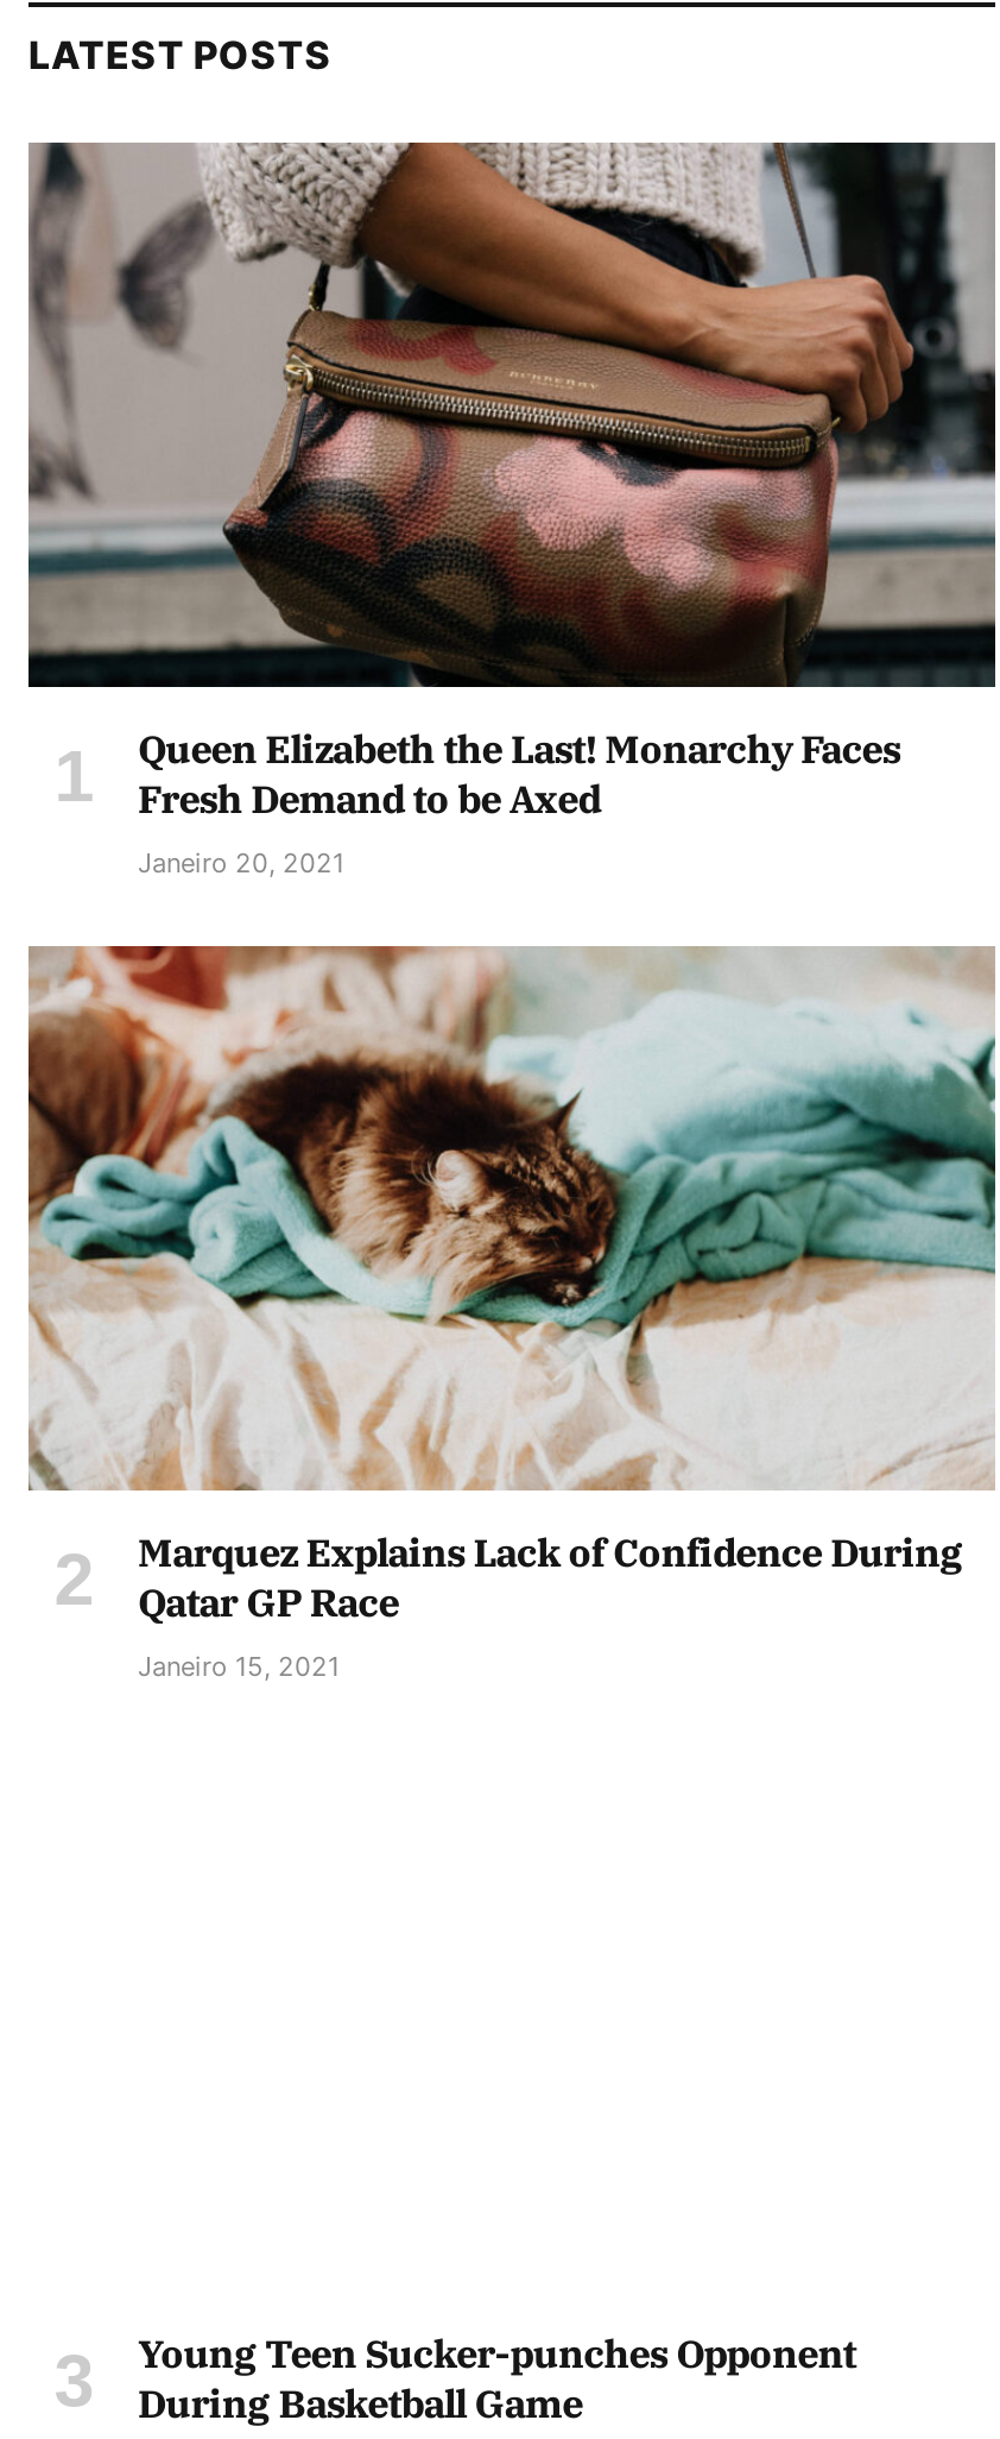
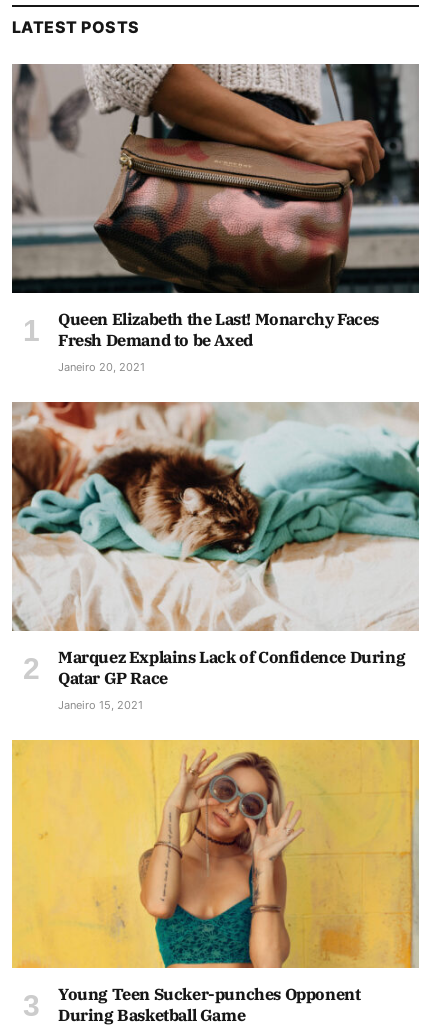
none -> [11,739,420,969] [image]

